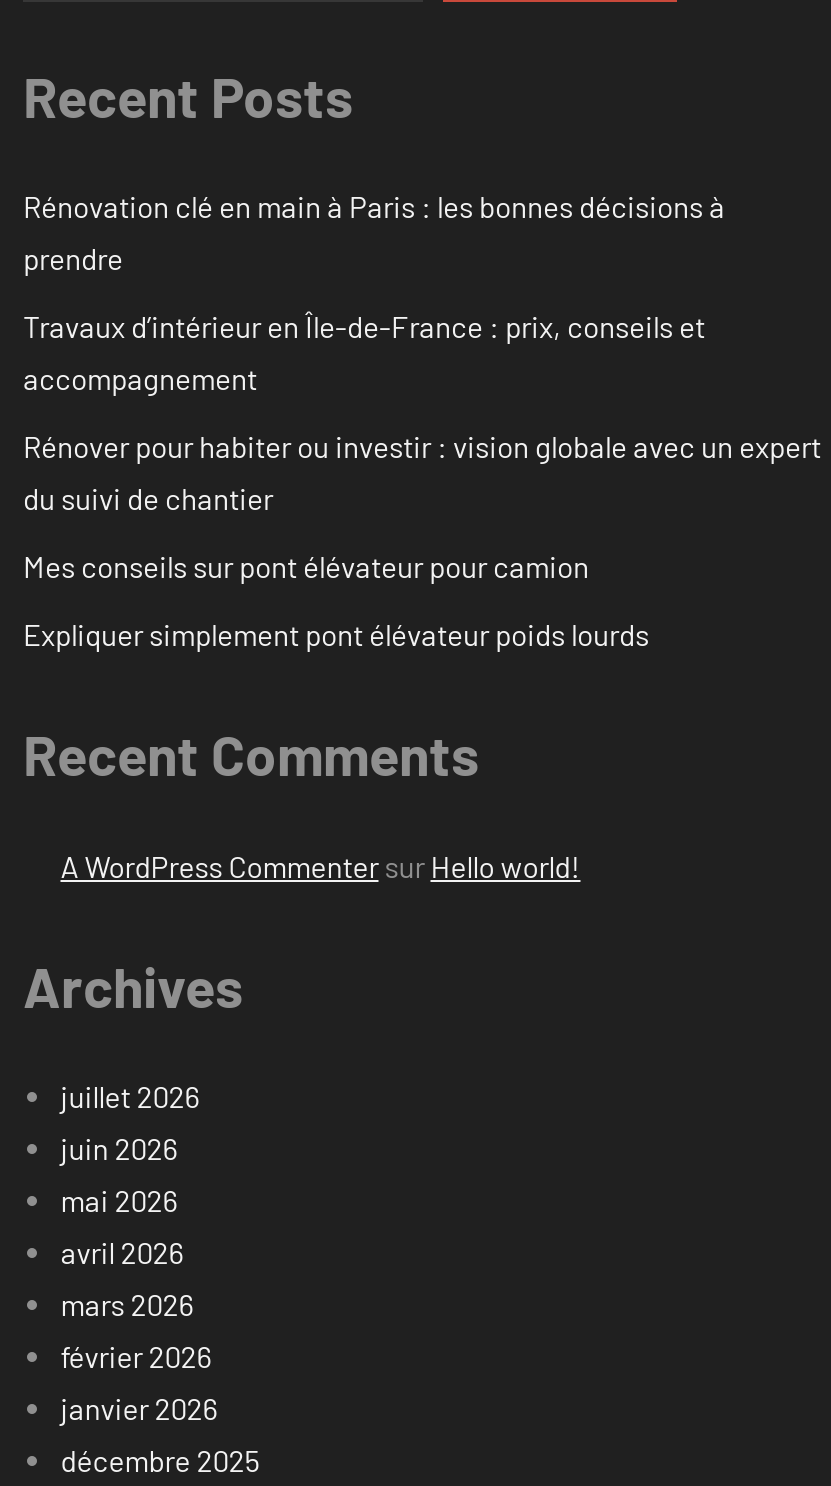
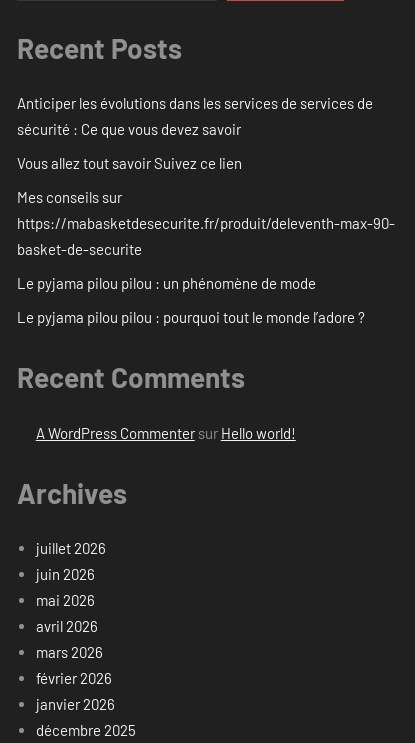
[23,189,725,277] Rénovation clé en main à Paris : les bonnes décisions à | prendre -> [17,94,373,138] Anticiper les évolutions dans les services de services de | sécurité : Ce que vous devez savoir
[23,309,705,397] Travaux d’intérieur en Île-de-France : prix, conseils et | accompagnement -> [17,154,242,172] Vous allez tout savoir Suivez ce lien
[23,429,821,517] Rénover pour habiter ou investir : vision globale avec un expert | du suivi de chantier -> [17,188,395,258] Mes conseils sur | https://mabasketdesecurite.fr/produit/deleventh-max-90- | basket-de-securite
[23,549,589,585] Mes conseils sur pont élévateur pour camion -> [17,274,316,292] Le pyjama pilou pilou : un phénomène de mode
[23,617,649,653] Expliquer simplement pont élévateur poids lourds -> [17,308,365,326] Le pyjama pilou pilou : pourquoi tout le monde l’adore ?

